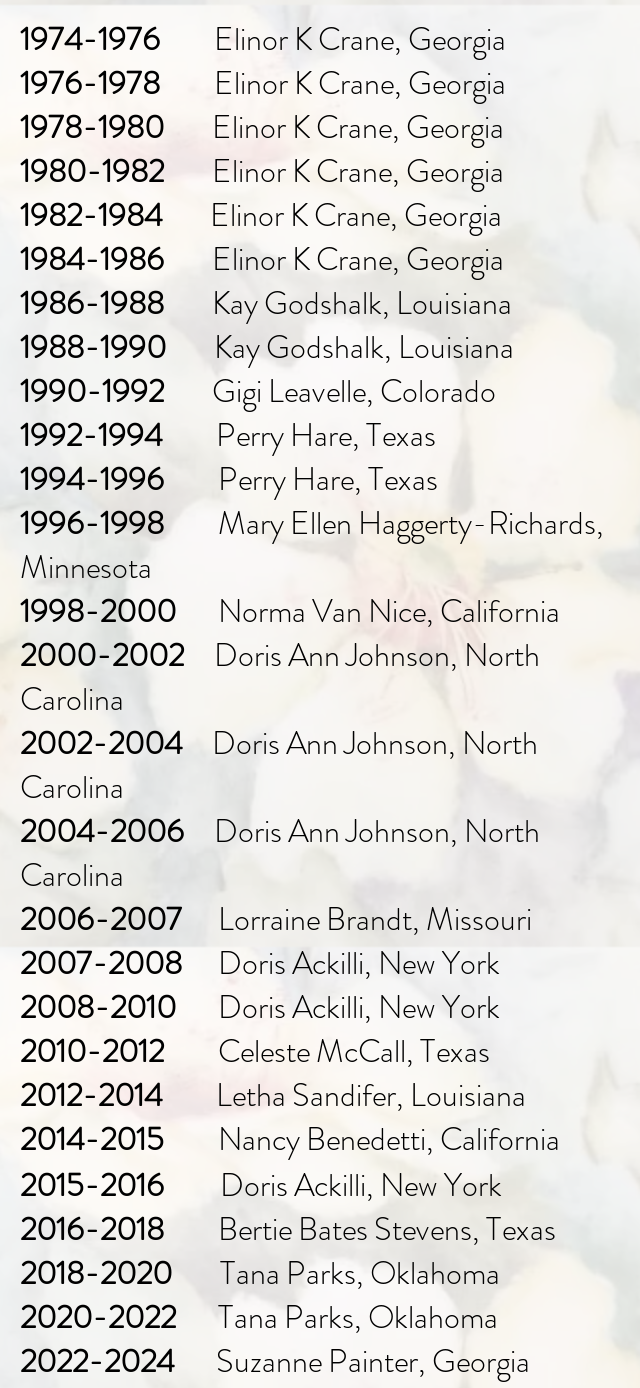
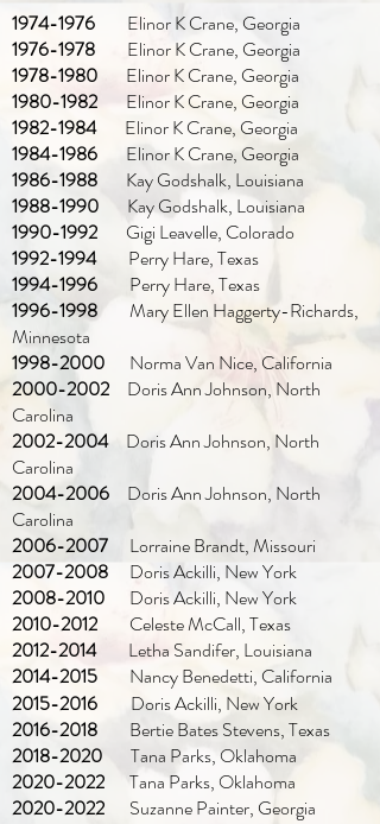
[20,1337,530,1383] 2022-2024 Suzanne Painter, Georgia -> [12,794,316,821] 2020-2022 Suzanne Painter, Georgia

